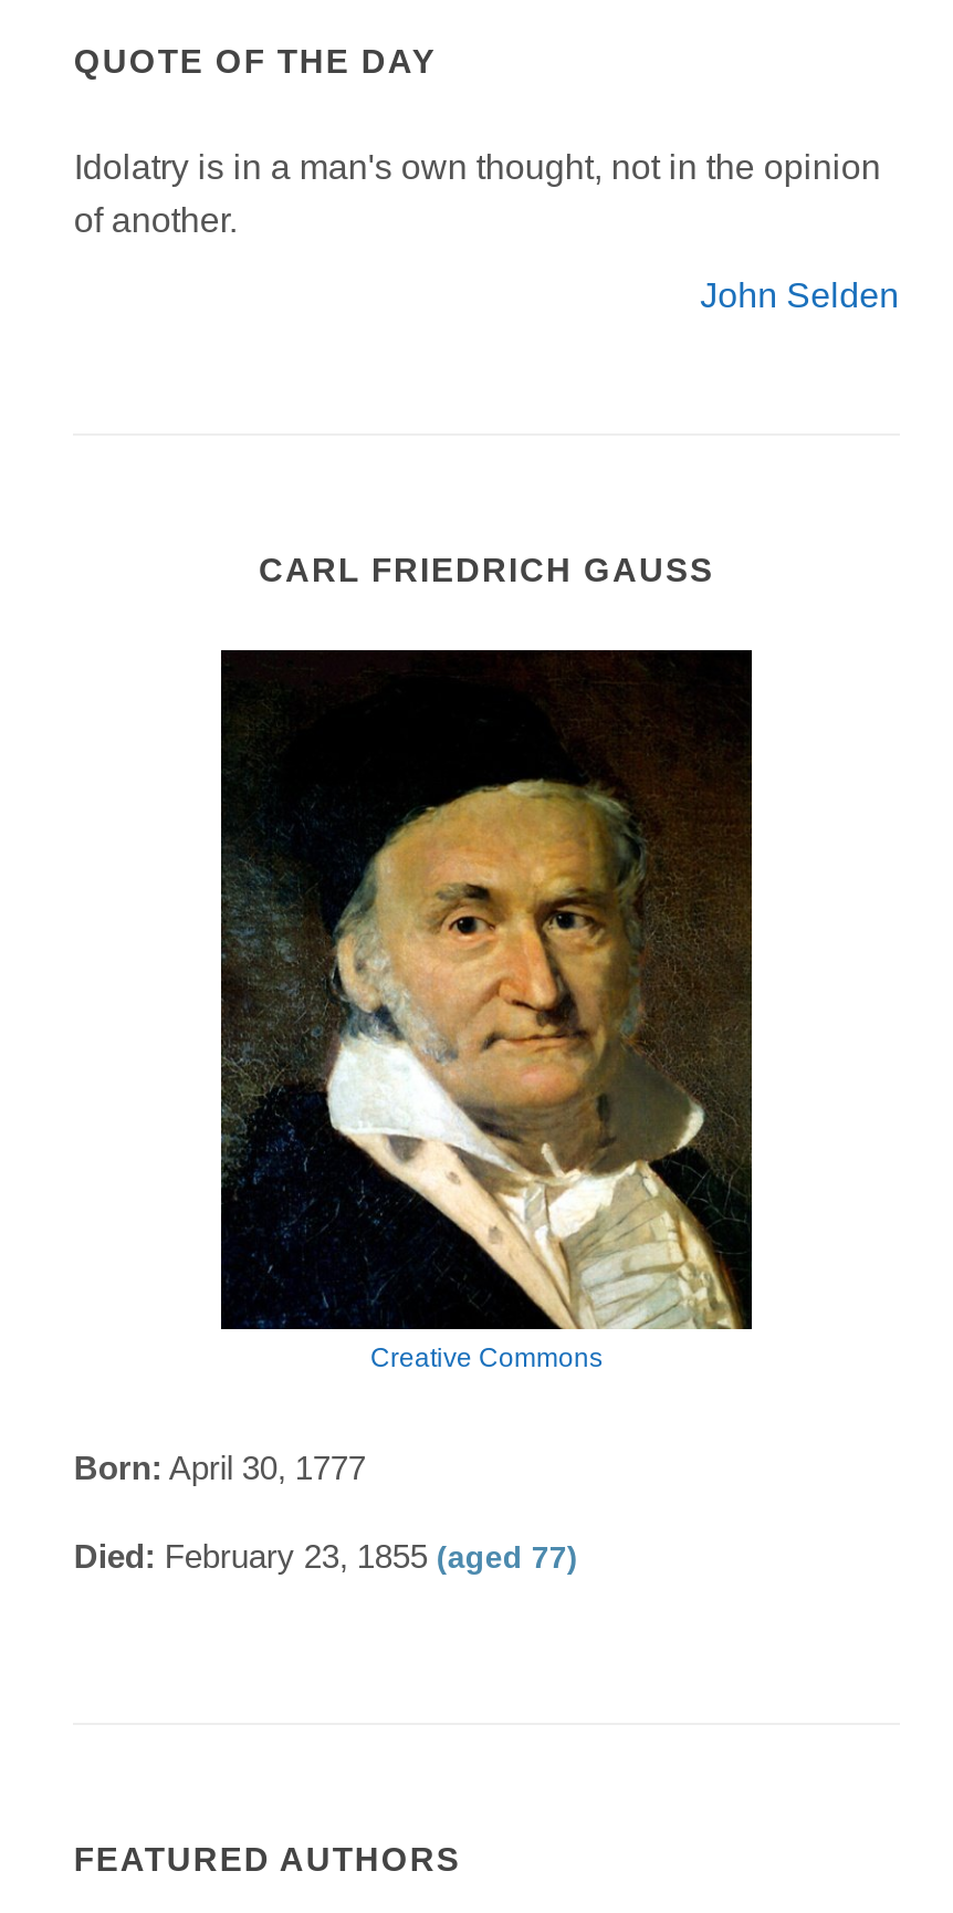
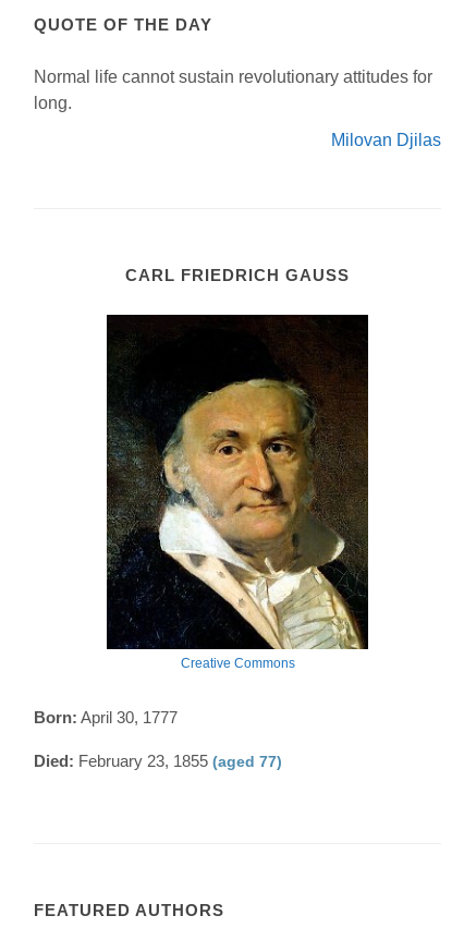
[74,147,881,238] Idolatry is in a man's own thought, not in the opinion | of another. -> [34,67,433,112] Normal life cannot sustain revolutionary attitudes for | long.
[700,276,899,313] John Selden -> [331,130,441,149] Milovan Djilas

